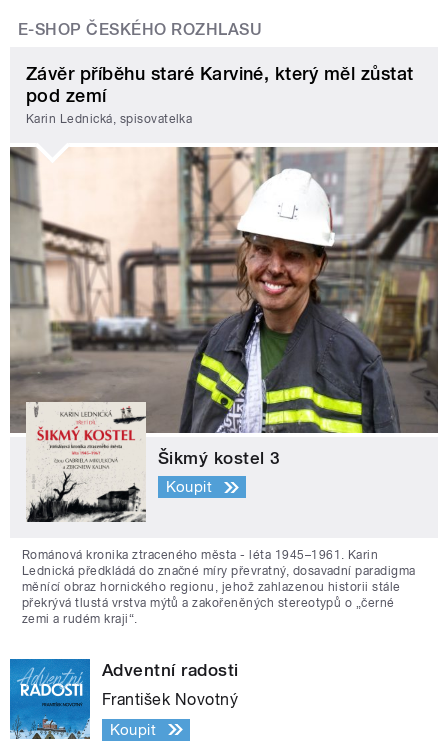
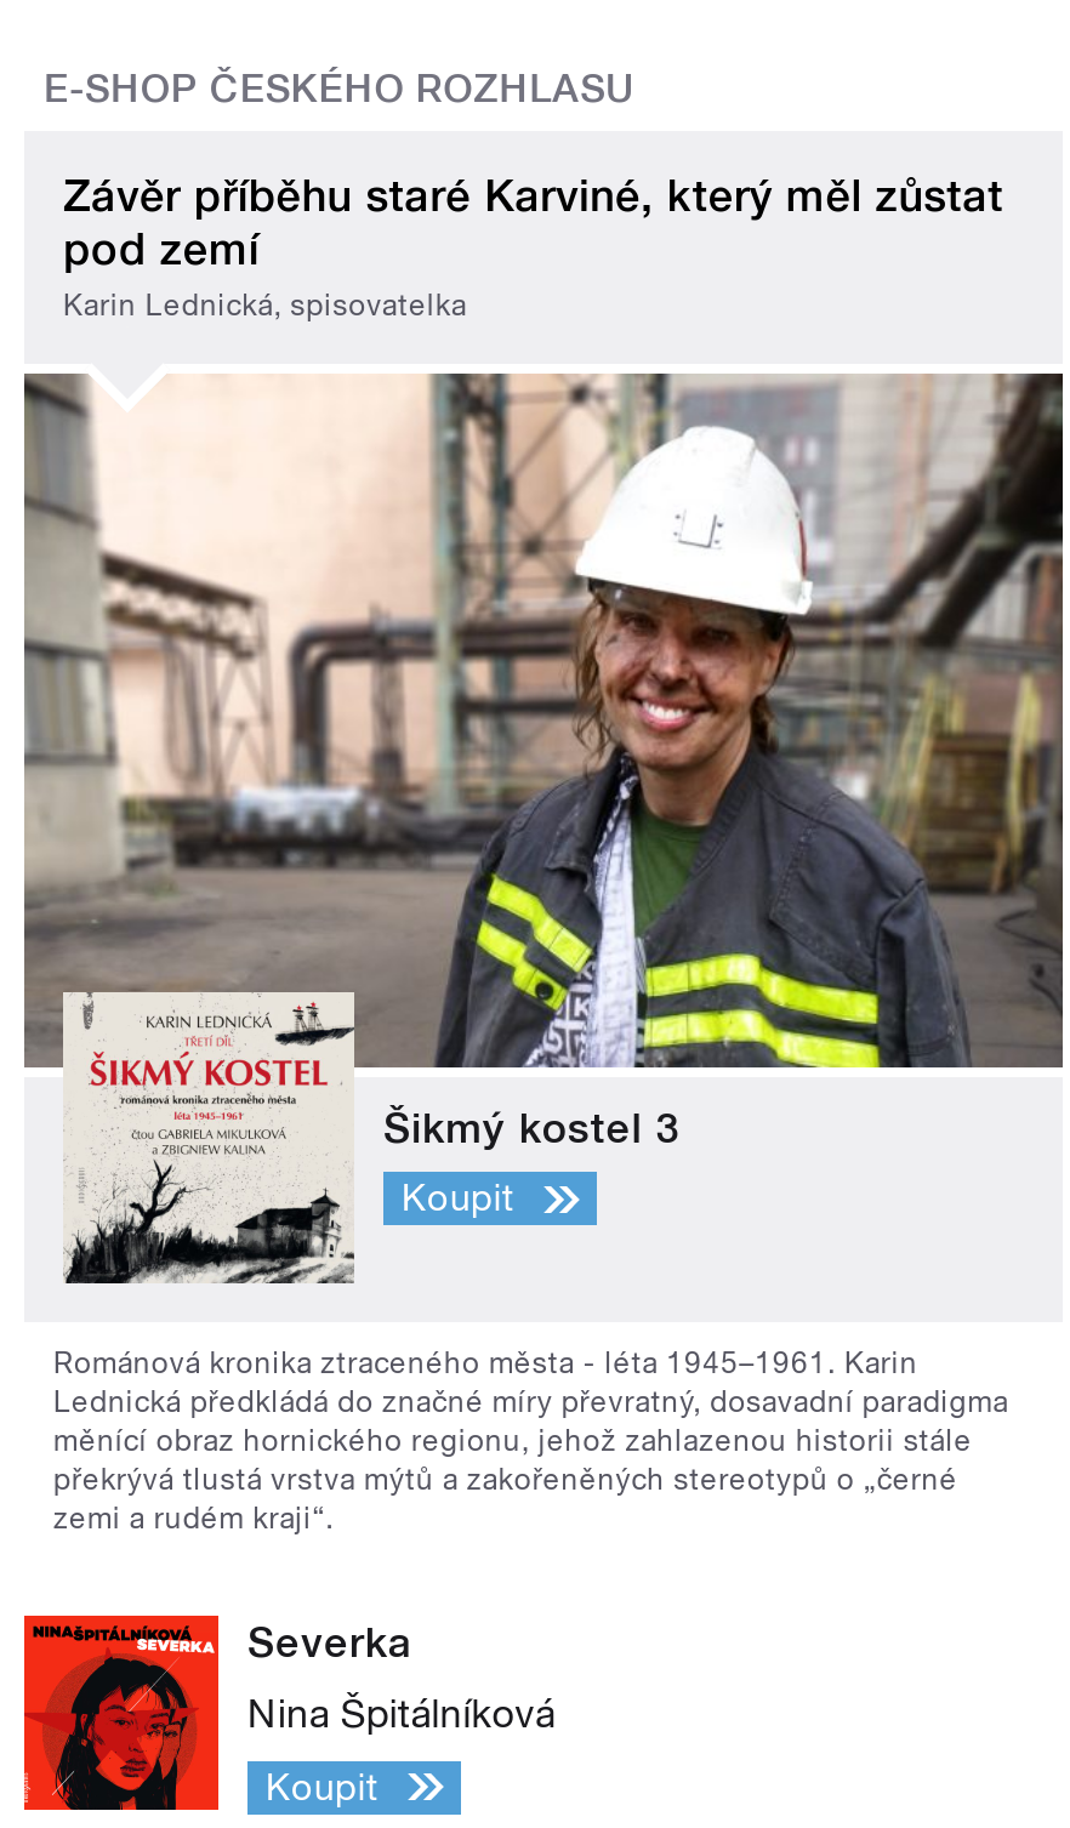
[9,658,239,740] [image] | Adventní radosti -> [22,1613,411,1812] [image] | Severka
[102,690,238,709] František Novotný -> [247,1690,556,1736] Nina Špitálníková

